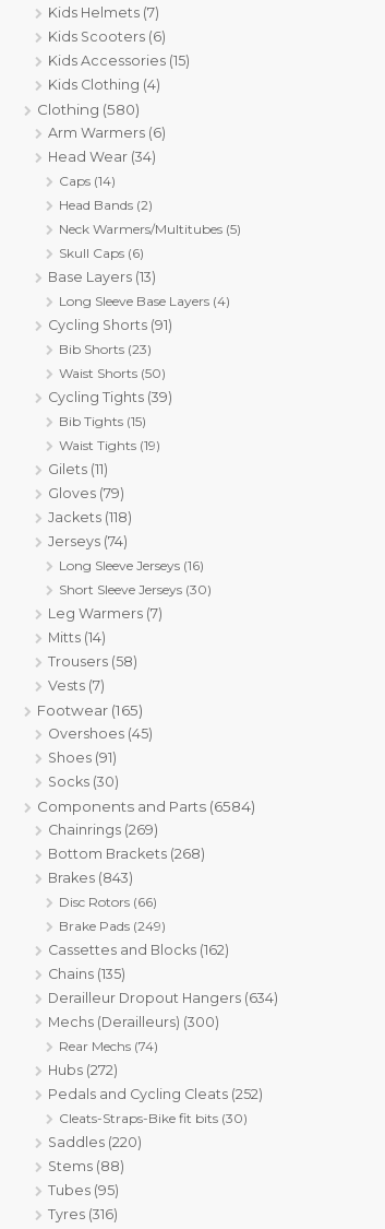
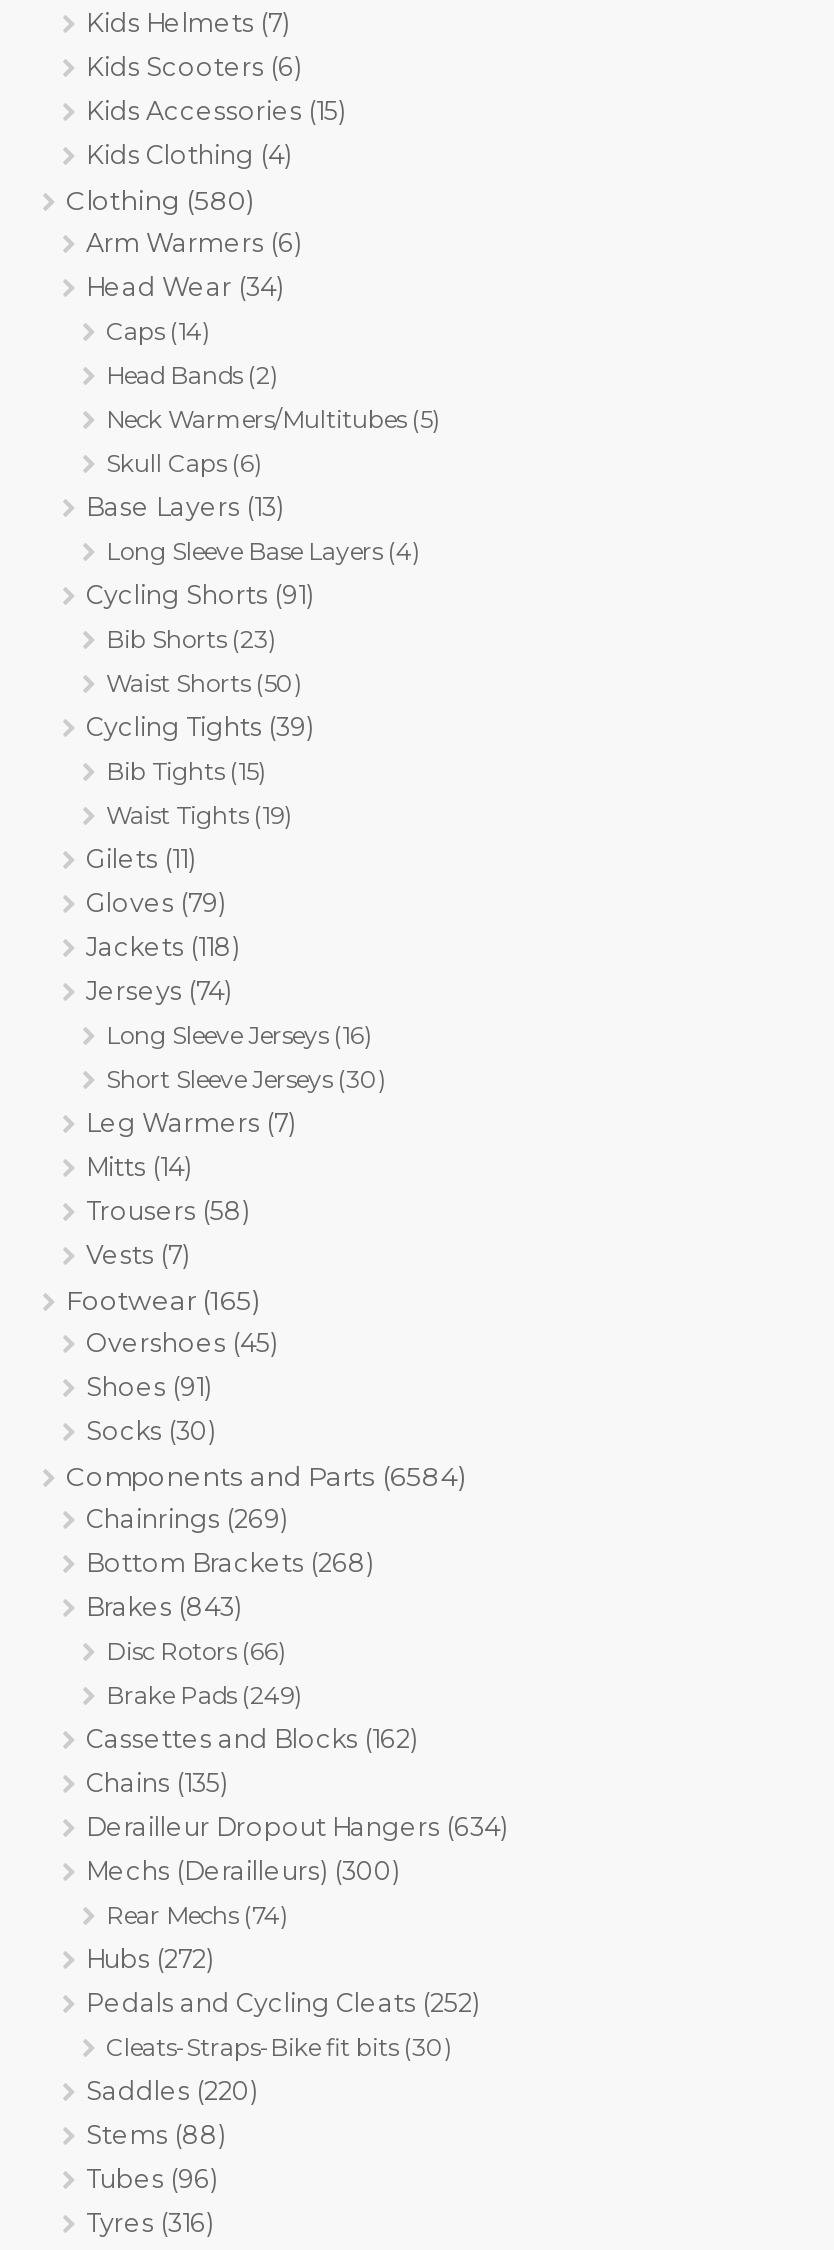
[48,1182,119,1199] Tubes (95) -> [86,2165,218,2195] Tubes (96)

